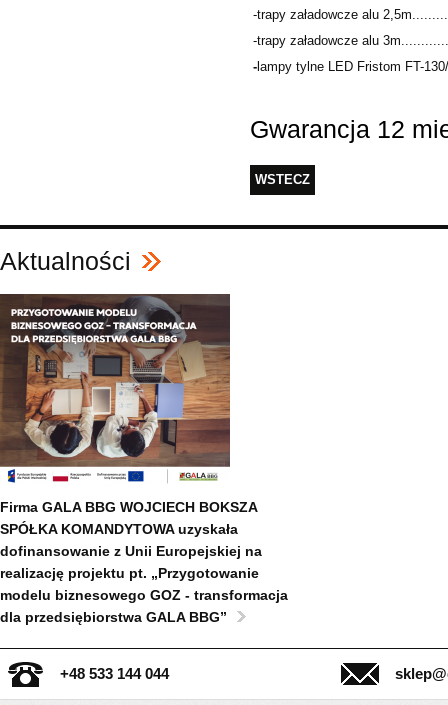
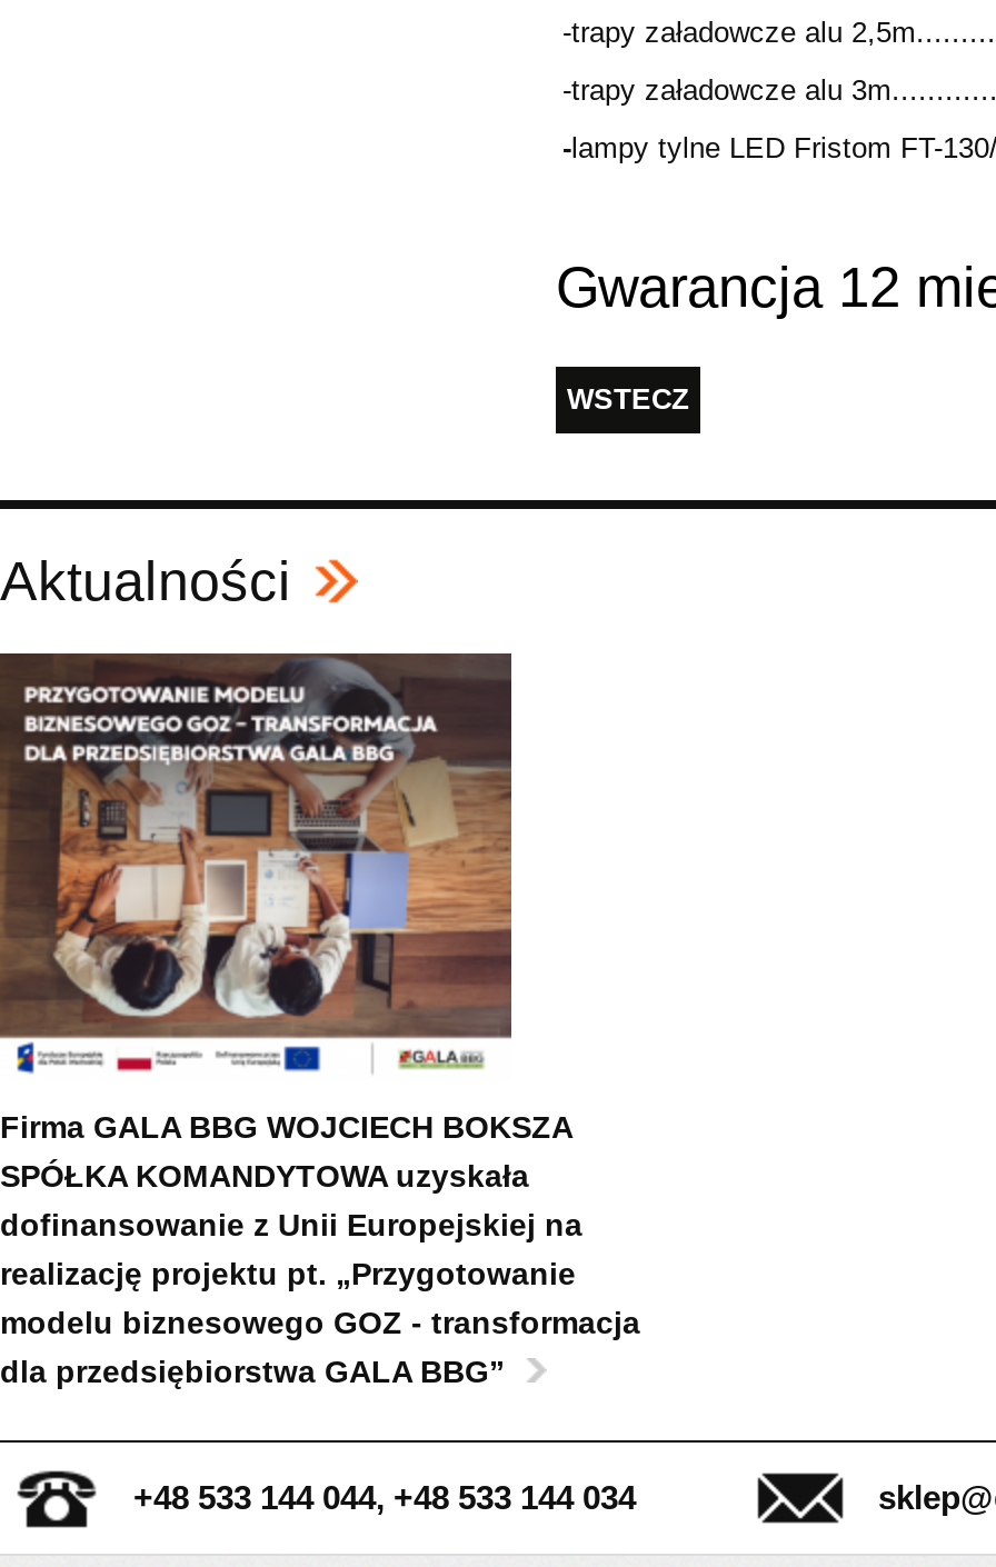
[60,665,169,682] +48 533 144 044 -> [133,1478,636,1516] +48 533 144 044, +48 533 144 034

